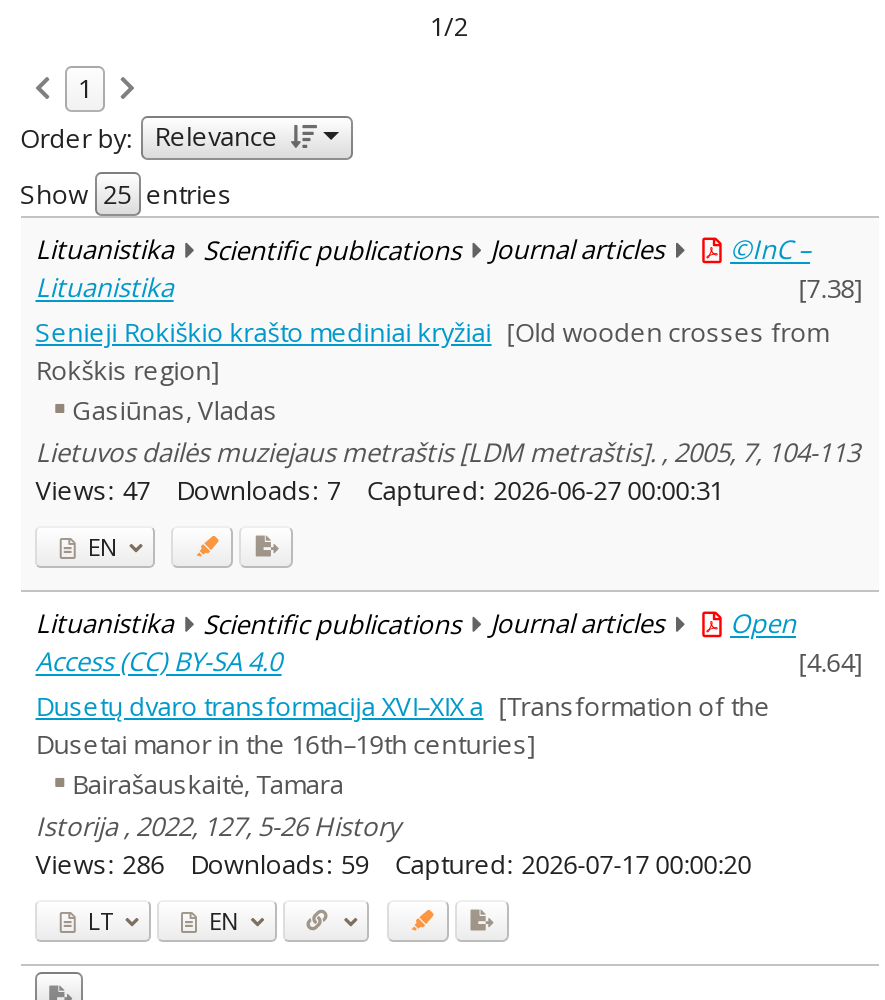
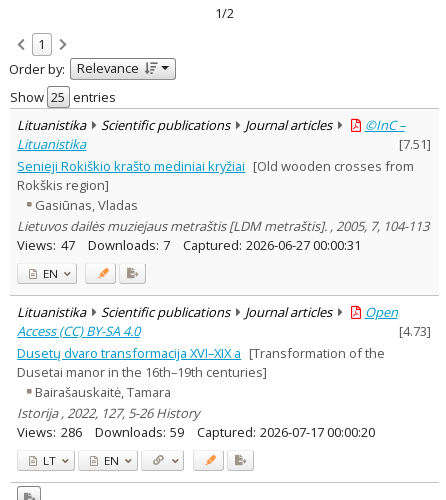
[798,269,862,305] [7.38] -> [399,135,431,153] [7.51]
[798,643,862,679] [4.64] -> [399,322,431,340] [4.73]

